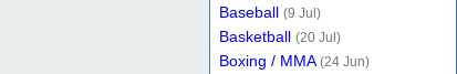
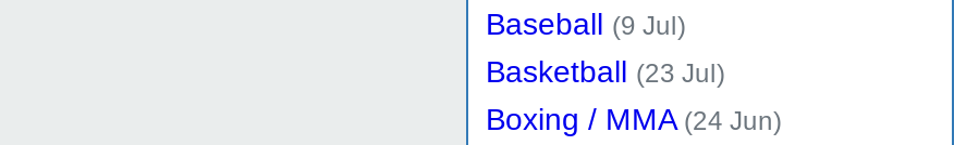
[219,28,341,46] Basketball (20 Jul) -> [486,55,725,89] Basketball (23 Jul)

